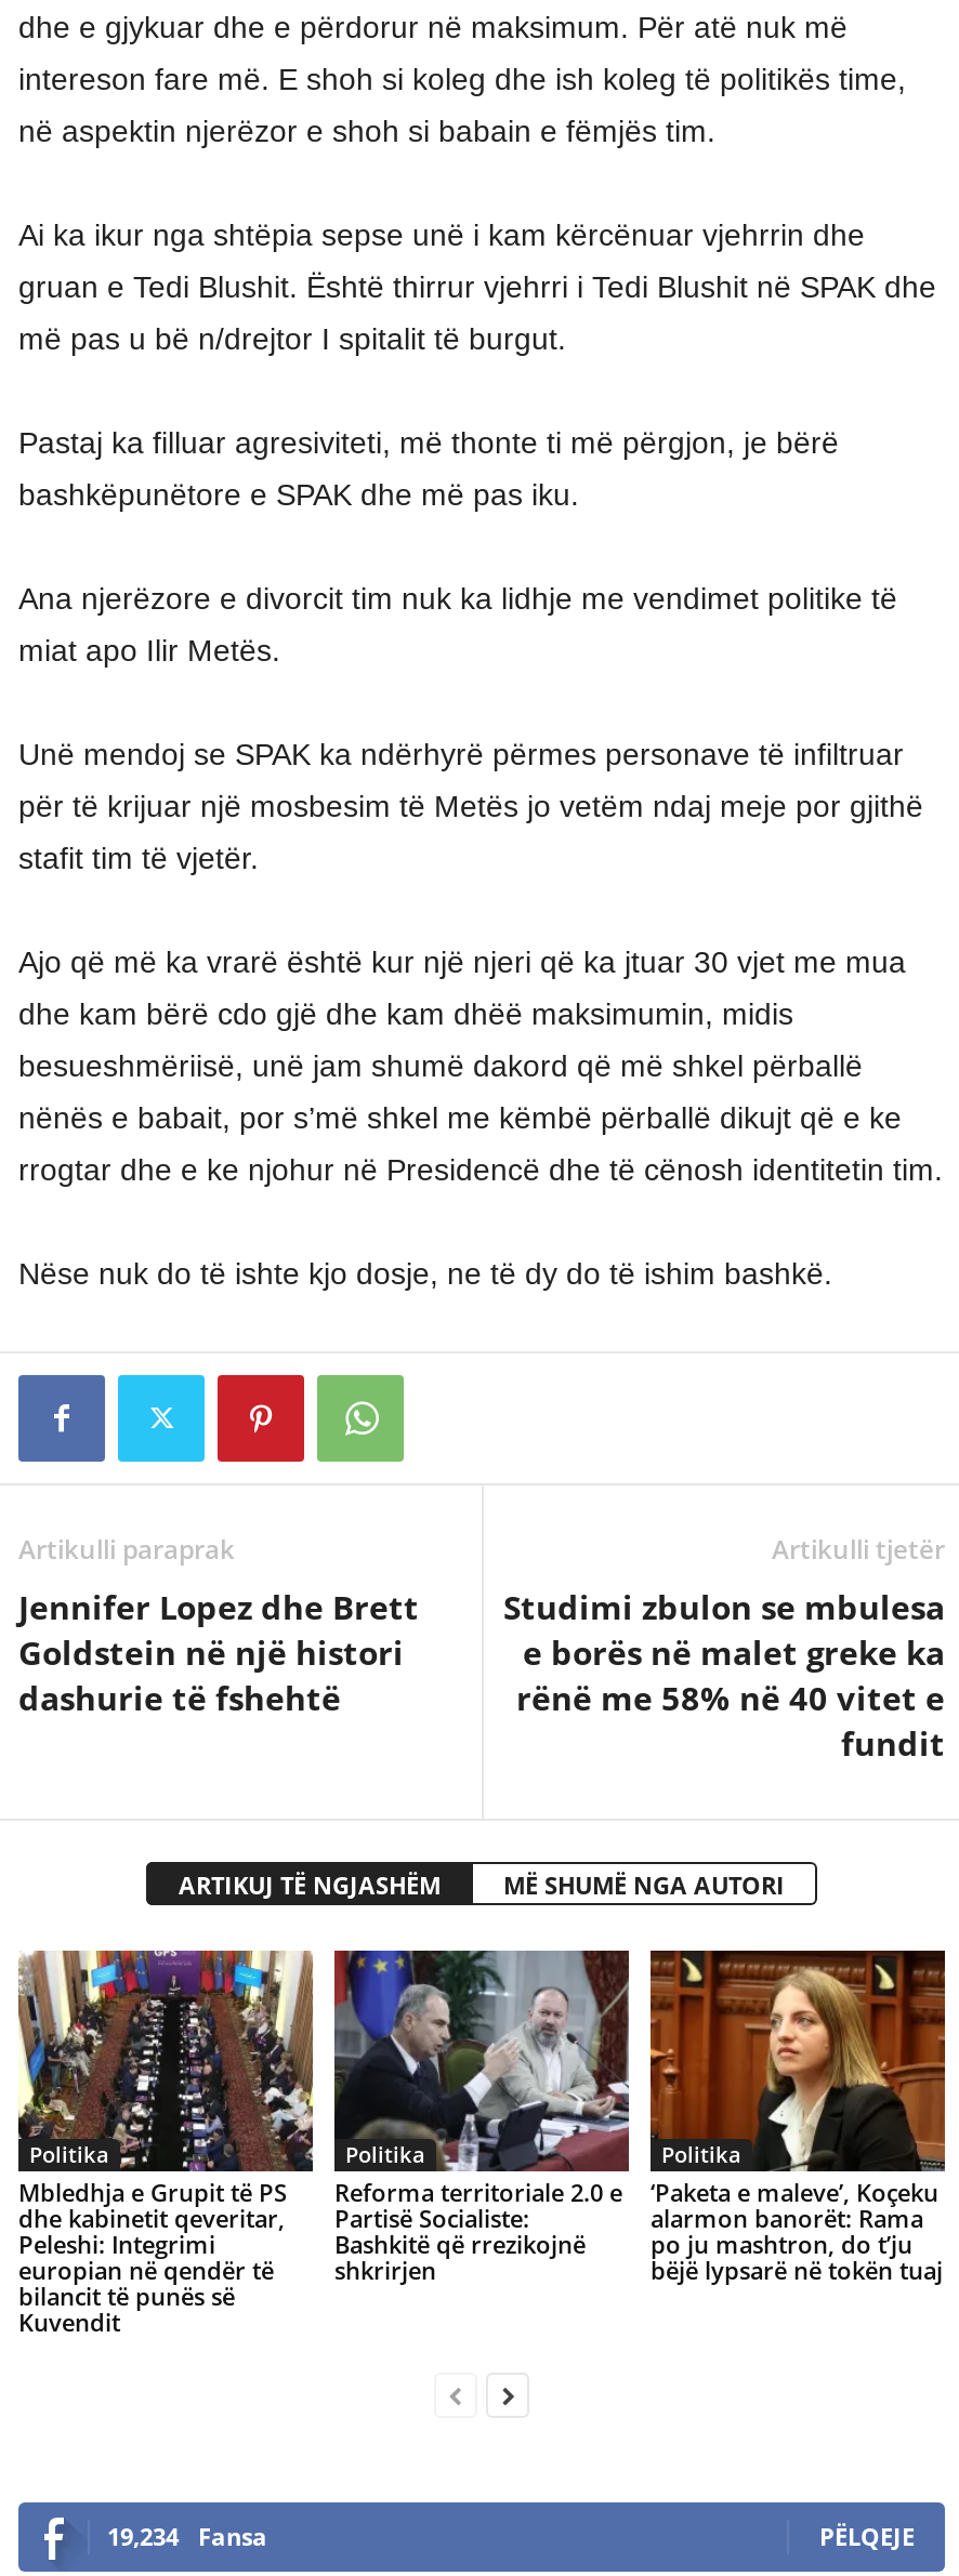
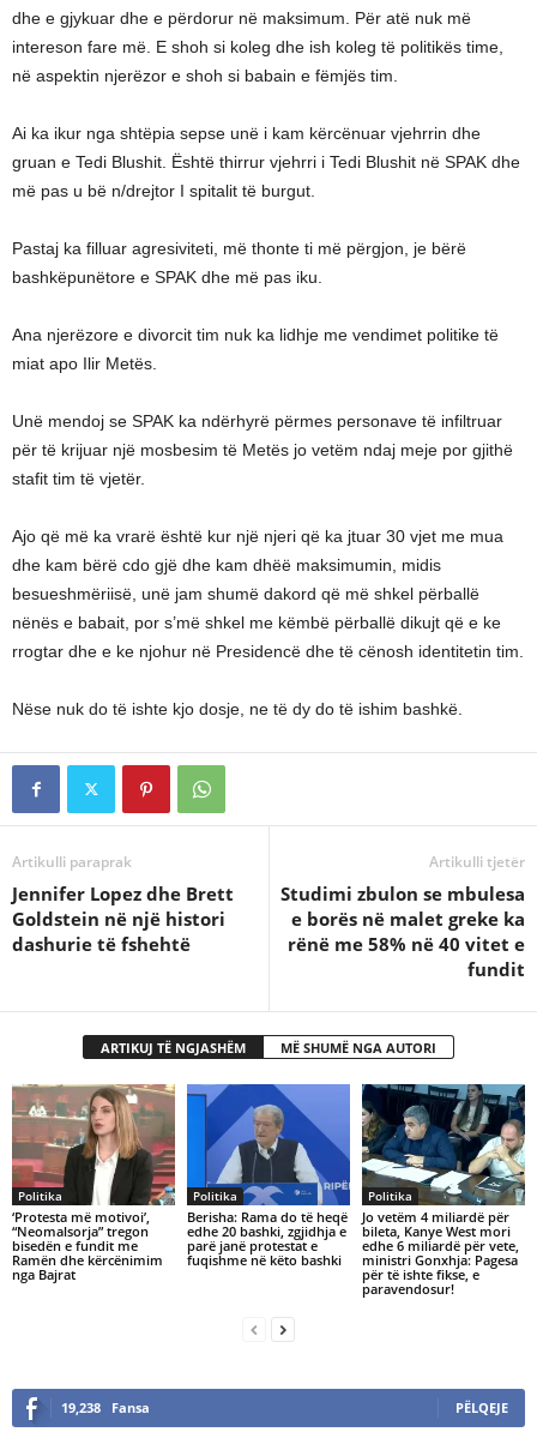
[16,1948,315,2339] [image] | Mbledhja e Grupit të PS | dhe kabinetit qeveritar, | Peleshi: Integrimi | europian në qendër të | bilancit të punës së | Kuvendit -> [11,1083,176,1284] [image] | ‘Protesta më motivoi’, | “Neomalsorja” tregon | bisedën e fundit me | Ramën dhe kërcënimim | nga Bajrat
[332,1948,631,2287] [image] | Reforma territoriale 2.0 e | Partisë Socialiste: | Bashkitë që rrezikojnë | shkrirjen -> [186,1083,351,1269] [image] | Berisha: Rama do të heqë | edhe 20 bashki, zgjidhja e | parë janë protestat e | fuqishme në këto bashki
[648,1948,947,2287] [image] | ‘Paketa e maleve’, Koçeku | alarmon banorët: Rama | po ju mashtron, do t’ju | bëjë lypsarë në tokën tuaj -> [361,1083,526,1298] [image] | Jo vetëm 4 miliardë për | bileta, Kanye West mori | edhe 6 miliardë për vete, | ministri Gonxhja: Pagesa | për të ishte fikse, e | paravendosur!
[107,2520,267,2553] 19,234 Fansa -> [61,1399,150,1417] 19,238 Fansa

